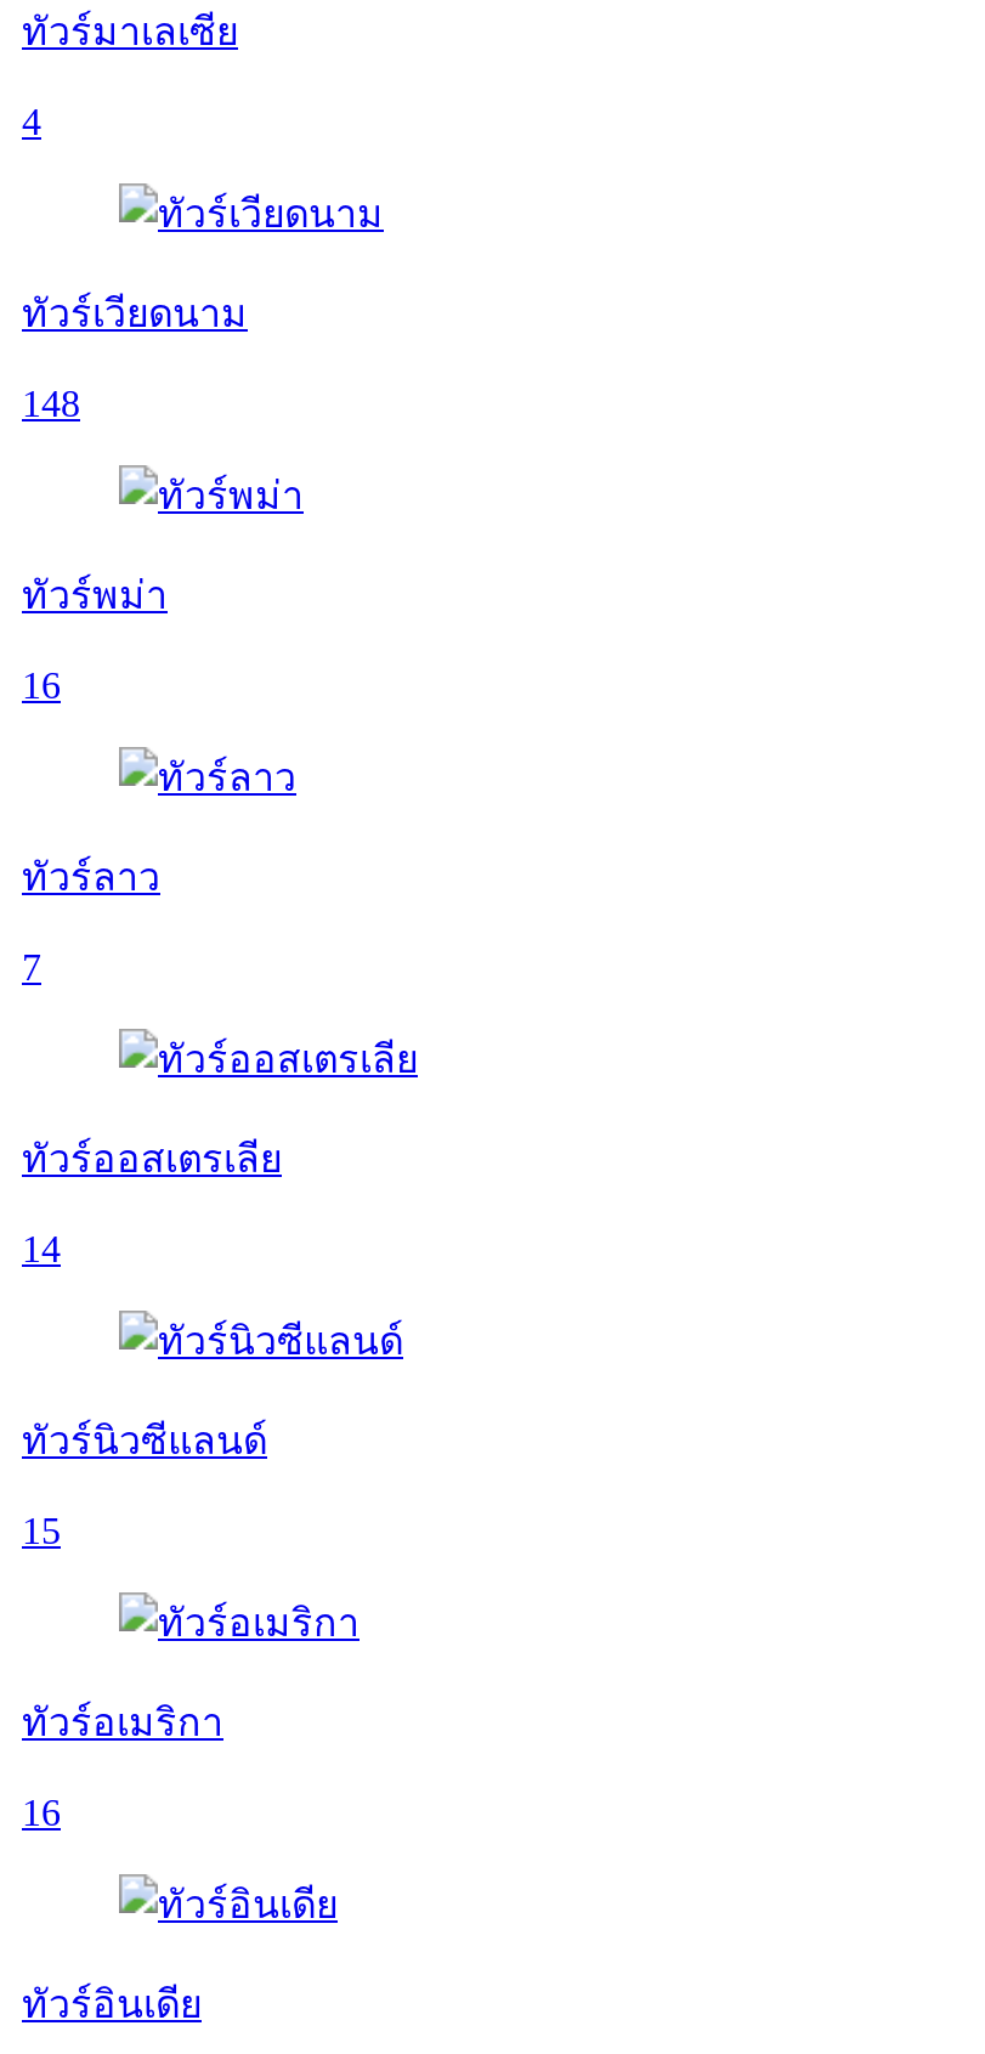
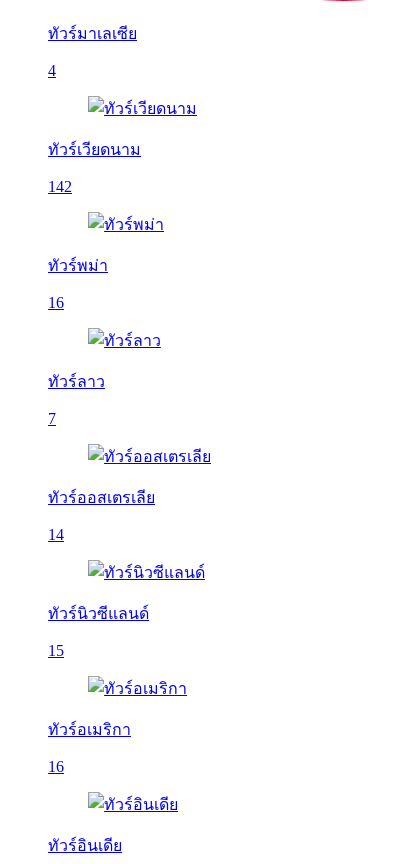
[22,383,80,424] 148 -> [48,178,72,195] 142

